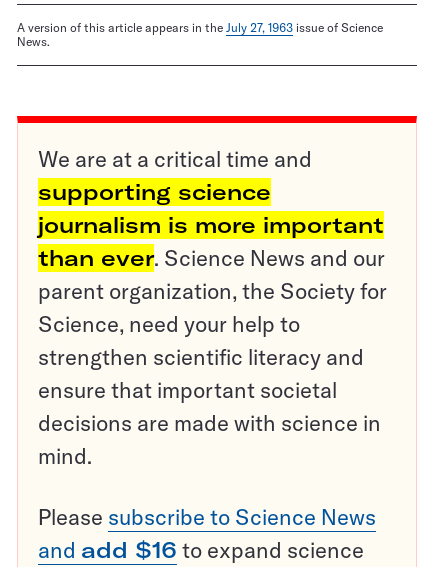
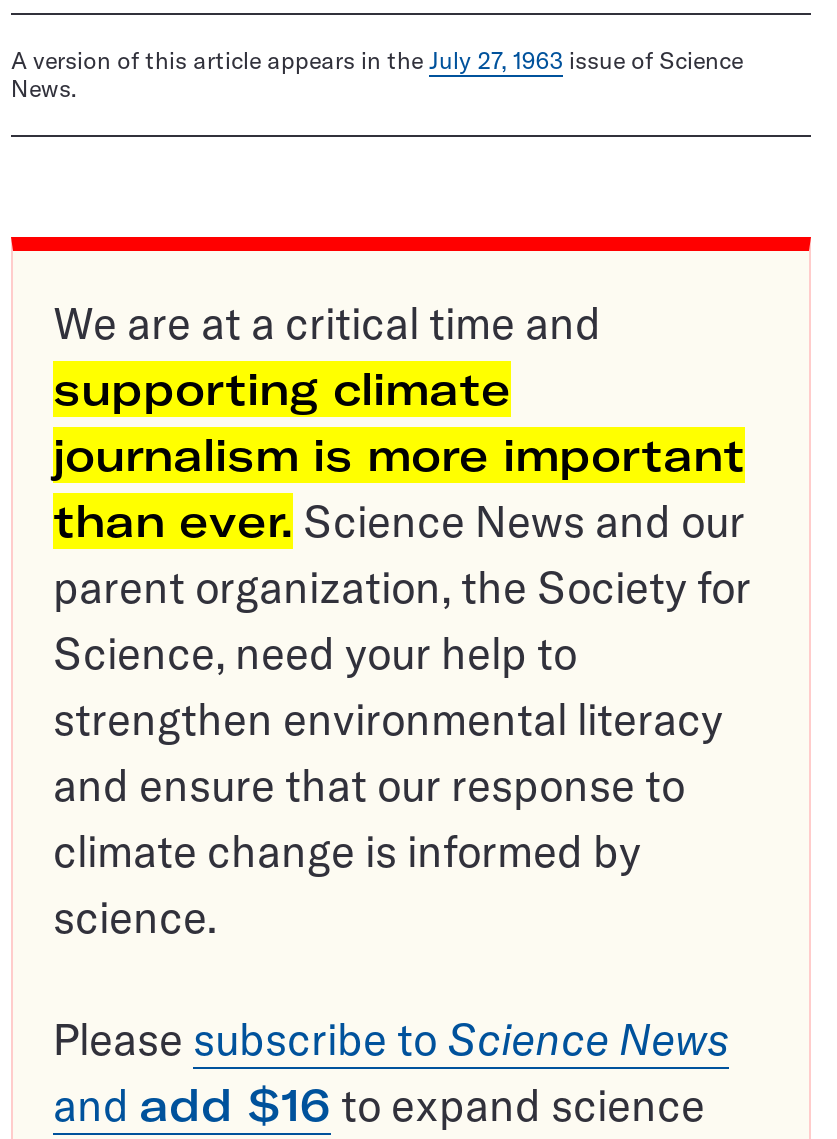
[38,178,271,206] supporting science -> [53,362,511,418] supporting climate
[38,343,381,470] strengthen scientific literacy and | ensure that important societal | decisions are made with science in | mind. -> [53,692,723,946] strengthen environmental literacy | and ensure that our response to | climate change is informed by | science.

